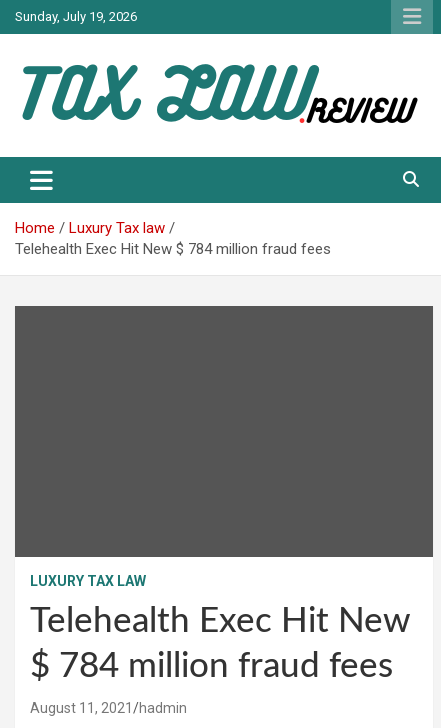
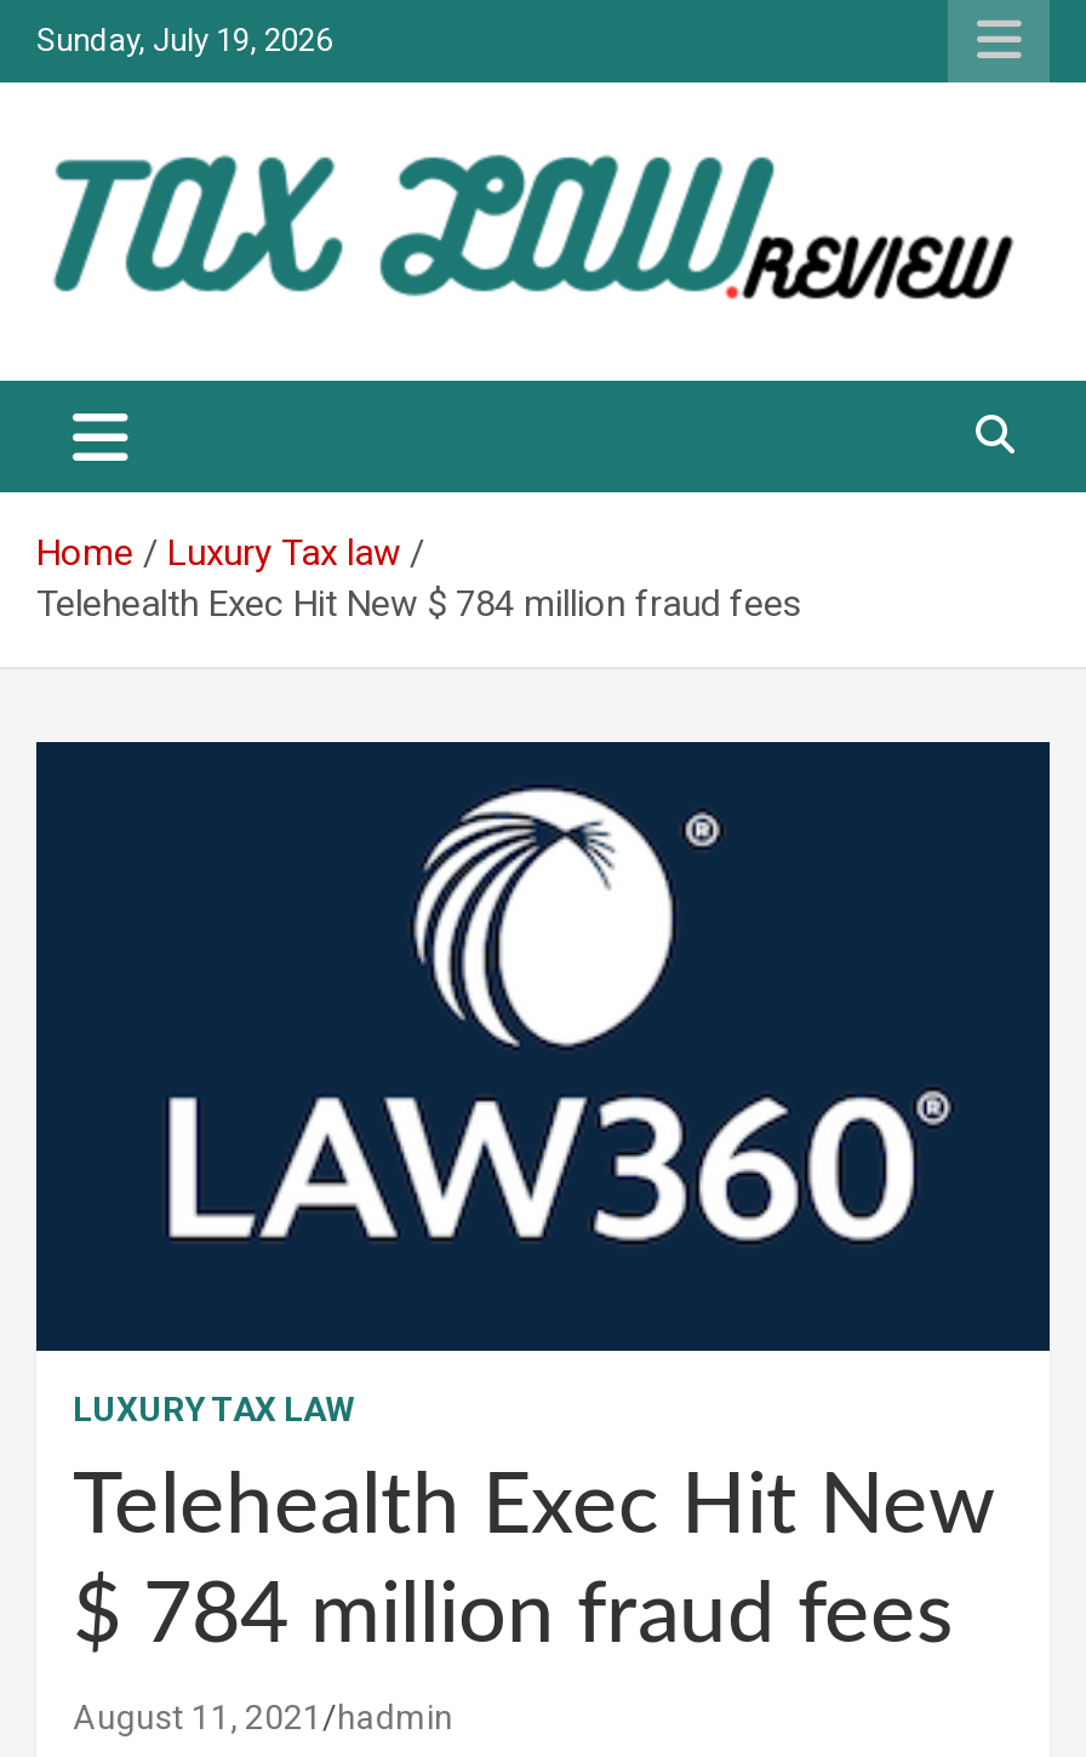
none -> [39,745,1047,1348] [image]

